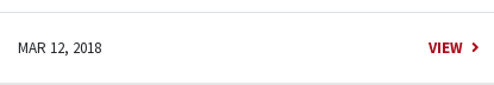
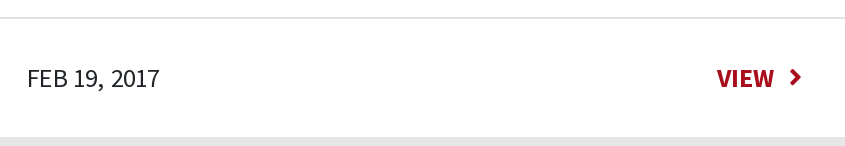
[18,38,101,58] MAR 12, 2018 -> [27,61,159,95] FEB 19, 2017

